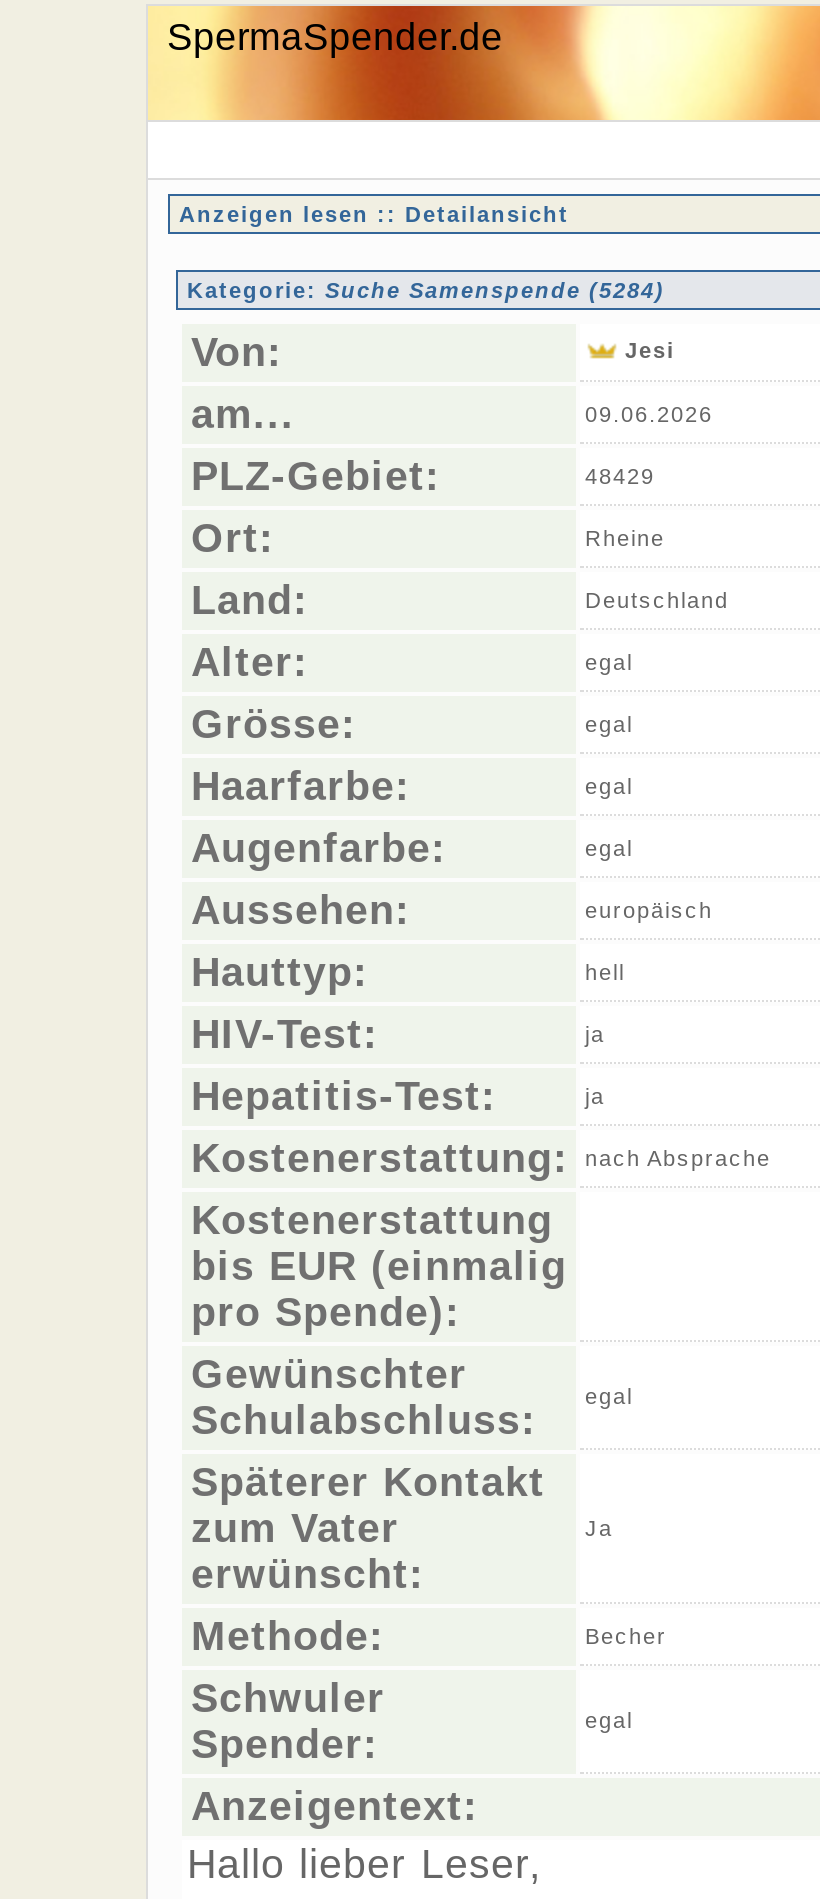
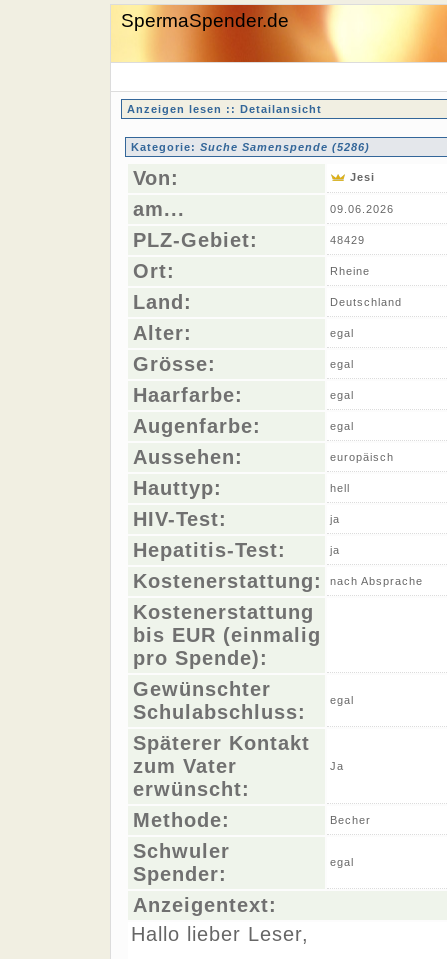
[187,278,665,302] Kategorie: Suche Samenspende (5284) -> [130,141,369,153] Kategorie: Suche Samenspende (5286)

